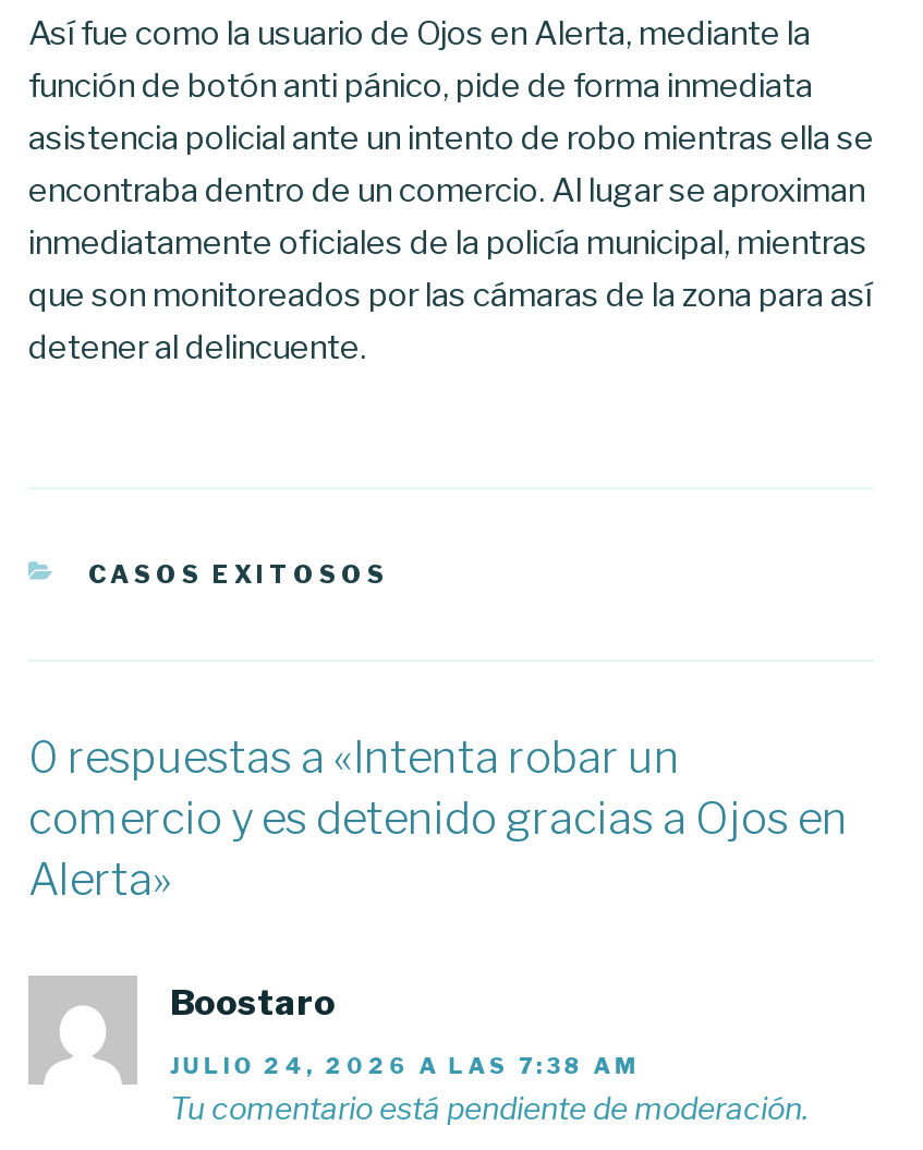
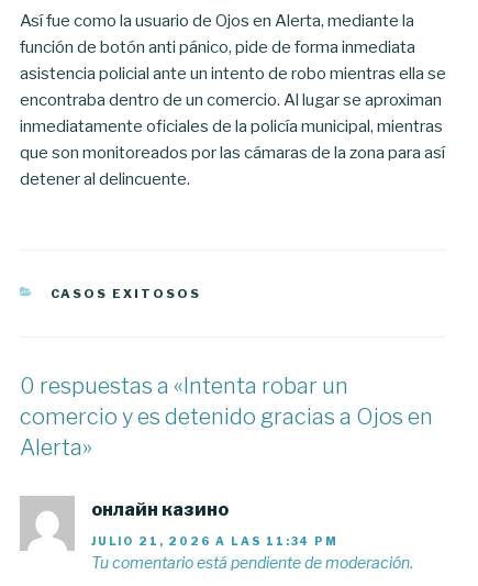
[170,983,336,1024] Boostaro -> [91,499,229,520] онлайн казино
[170,1051,641,1077] JULIO 24, 2026 A LAS 7:38 AM -> [91,534,338,547] JULIO 21, 2026 A LAS 11:34 PM

